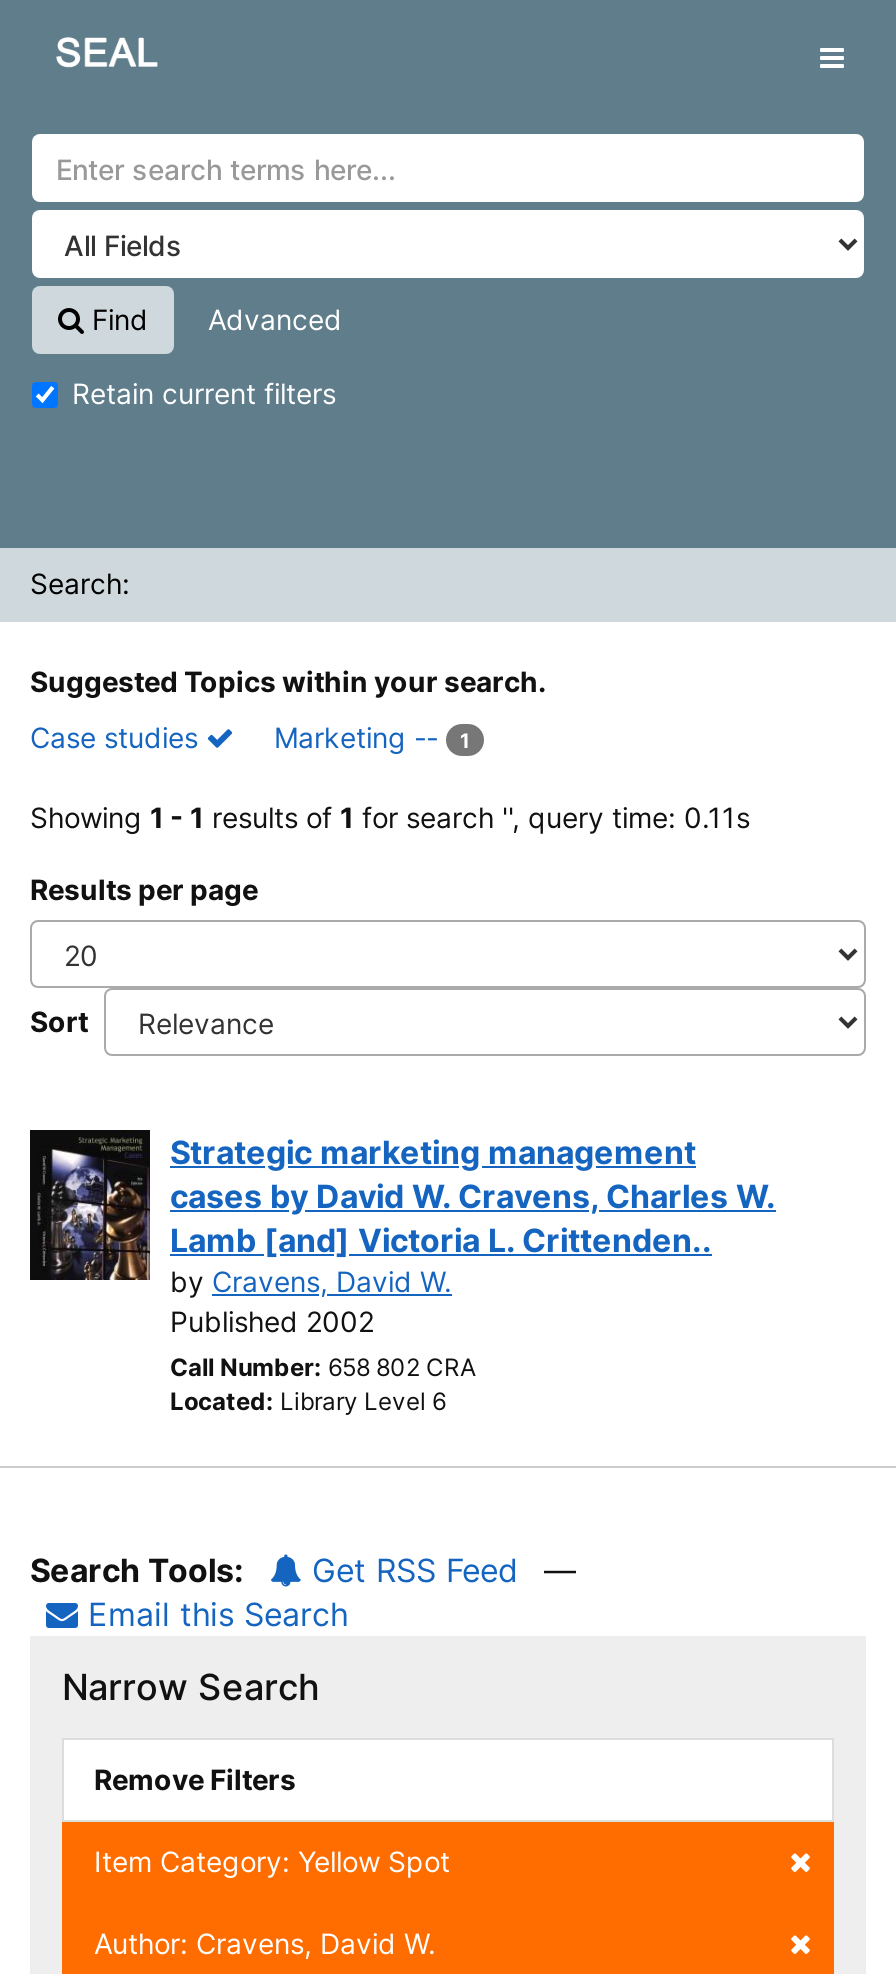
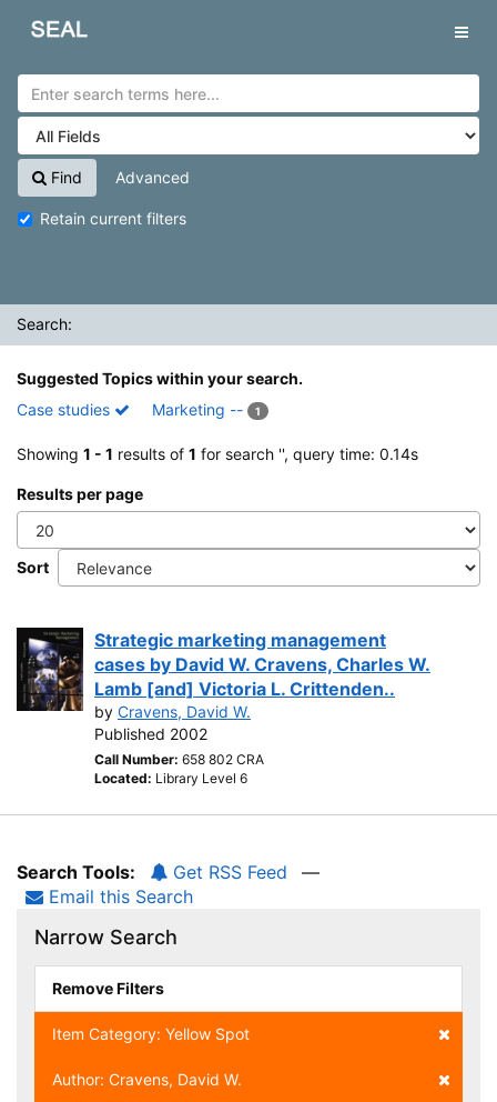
[30,800,750,834] Showing 1 - 1 results of 1 for search ' ', query time: 0.11s -> [17,444,418,463] Showing 1 - 1 results of 1 for search ' ', query time: 0.14s

